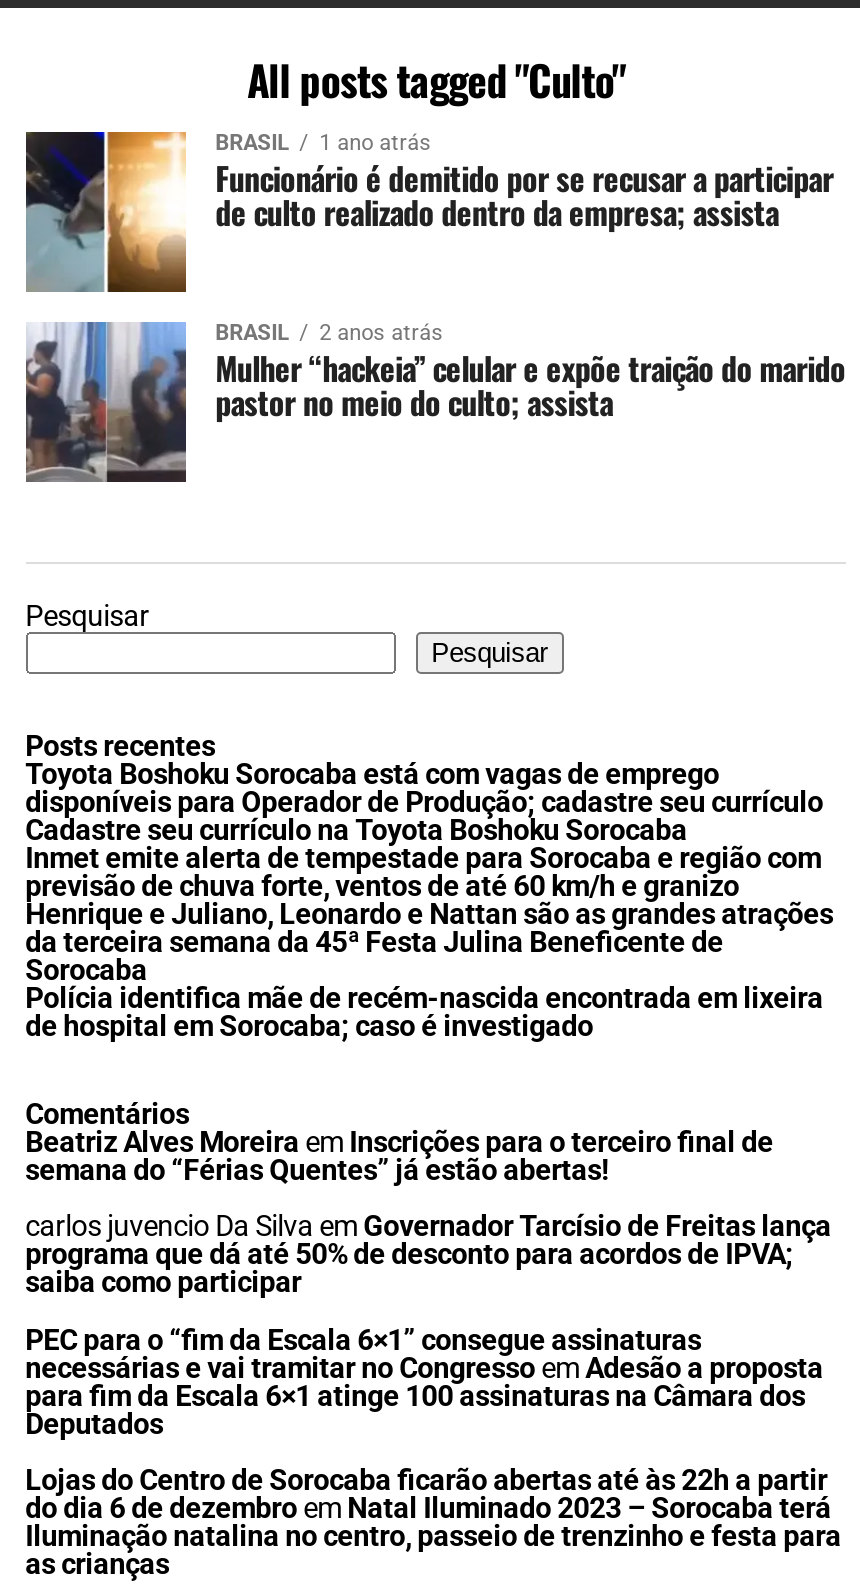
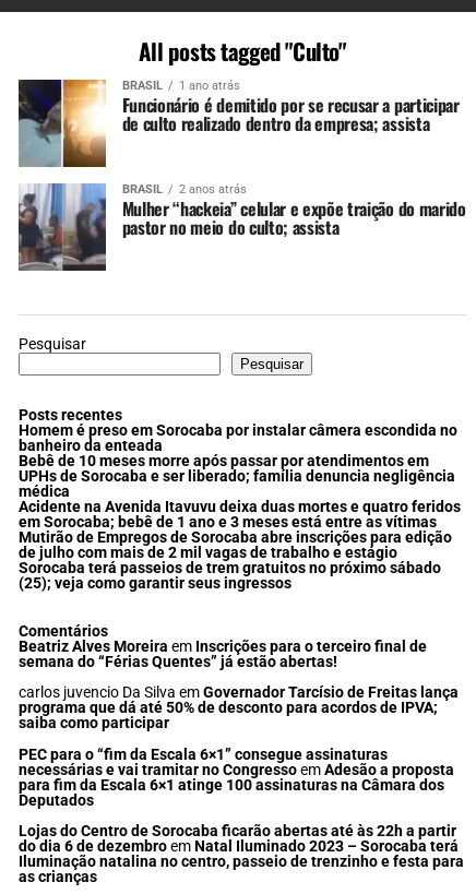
[25,758,833,1044] Toyota Boshoku Sorocaba está com vagas de emprego | disponíveis para Operador de Produção; cadastre seu currículo | Cadastre seu currículo na Toyota Boshoku Sorocaba | Inmet emite alerta de tempestade para Sorocaba e região com | previsão de chuva forte, ventos de até 60 km/h e granizo | Henrique e Juliano, Leonardo e Nattan são as grandes atrações | da terceira semana da 45ª Festa Julina Beneficente de | Sorocaba | Polícia identifica mãe de recém-nascida encontrada em lixeira | de hospital em Sorocaba; caso é investigado -> [18,421,460,593] Homem é preso em Sorocaba por instalar câmera escondida no | banheiro da enteada | Bebê de 10 meses morre após passar por atendimentos em | UPHs de Sorocaba e ser liberado; família denuncia negligência | médica | Acidente na Avenida Itavuvu deixa duas mortes e quatro feridos | em Sorocaba; bebê de 1 ano e 3 meses está entre as vítimas | Mutirão de Empregos de Sorocaba abre inscrições para edição | de julho com mais de 2 mil vagas de trabalho e estágio | Sorocaba terá passeios de trem gratuitos no próximo sábado | (25); veja como garantir seus ingressos

